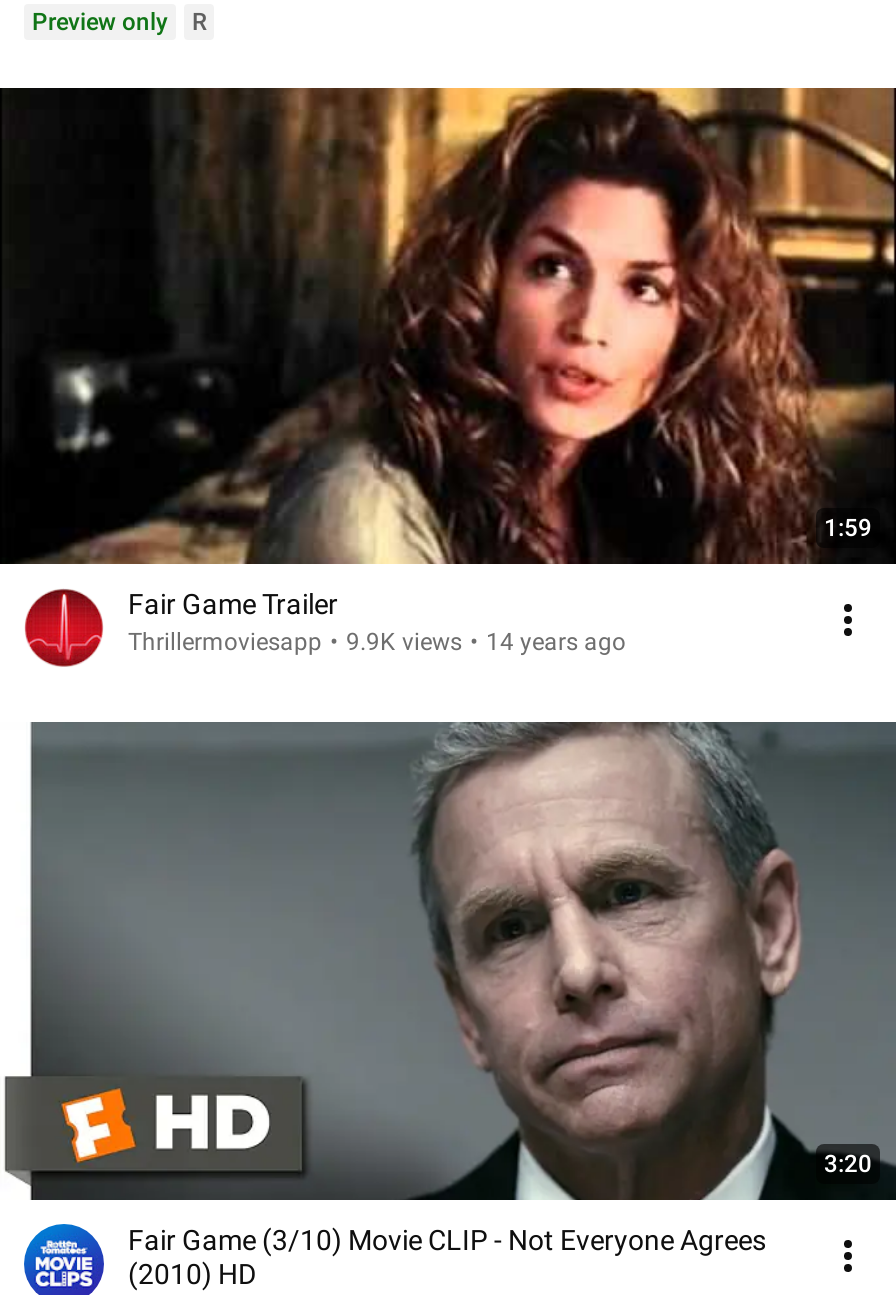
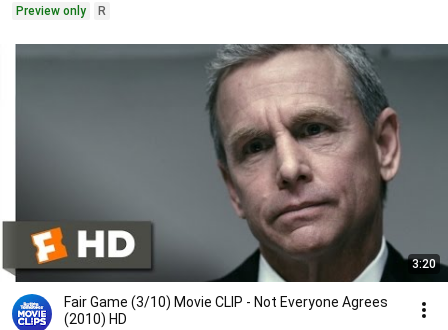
[6,86,890,656] [image] | 1:59 | Fair Game Trailer | Thrillermoviesapp • 9.9K views • 14 years ago -> none
[24,588,100,672] [image] -> none

